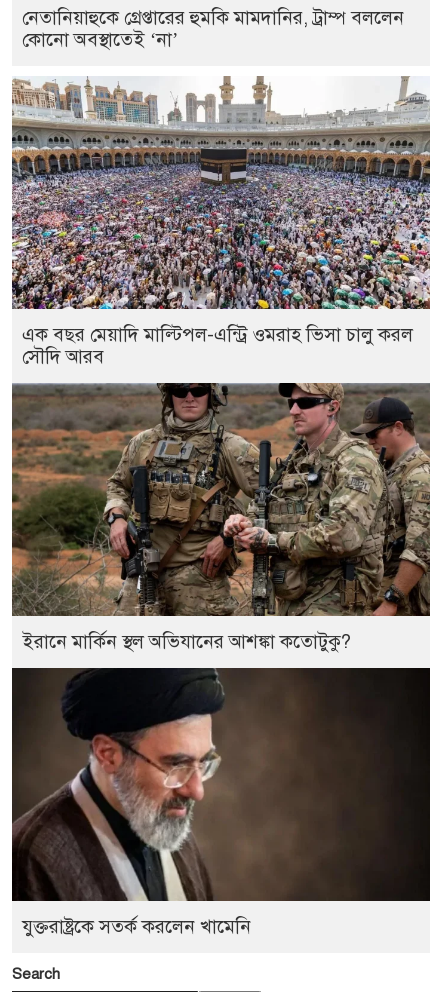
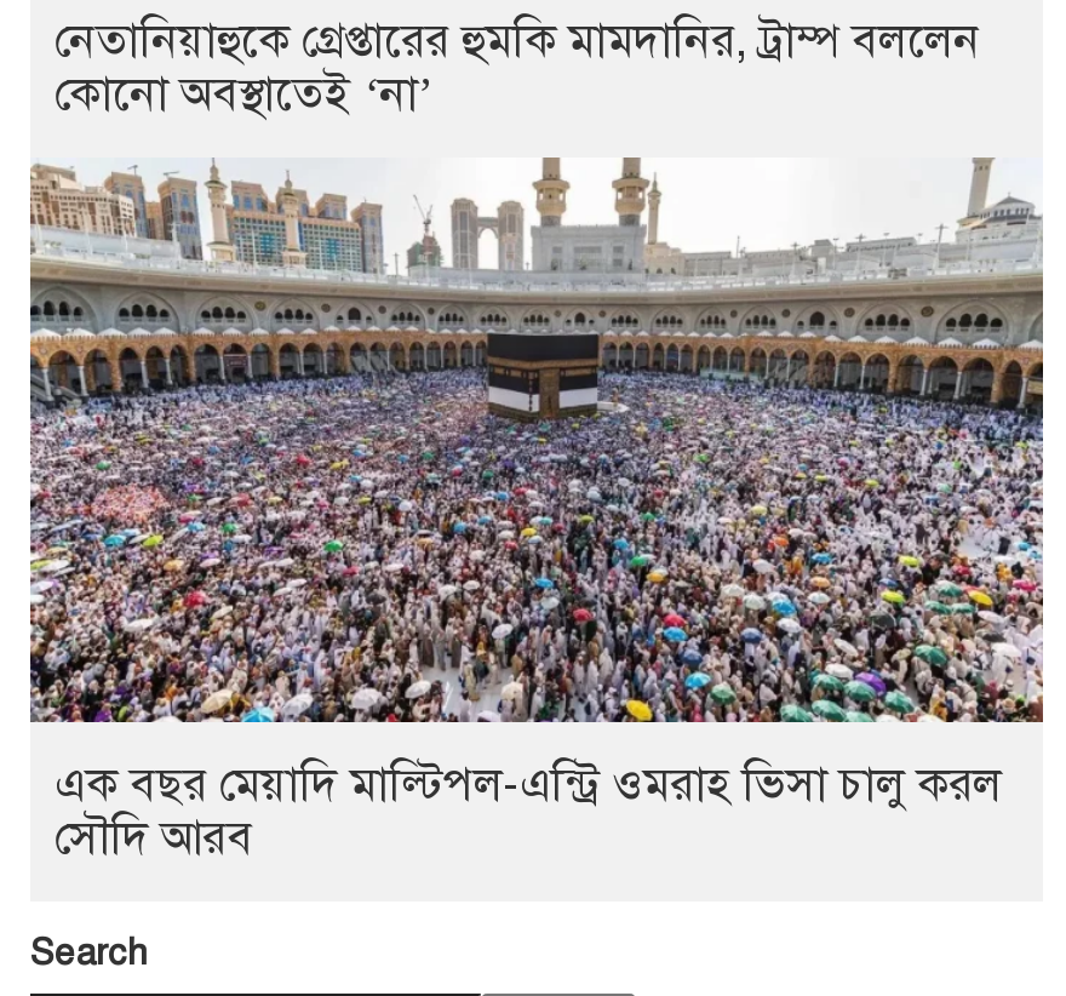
[11,382,431,653] [image] | ইরানে মার্কিন স্থল অভিযানের আশঙ্কা কতোটুকু? -> none
[12,661,431,938] [image] | যুক্তরাষ্ট্রকে সতর্ক করলেন খামেনি -> none

